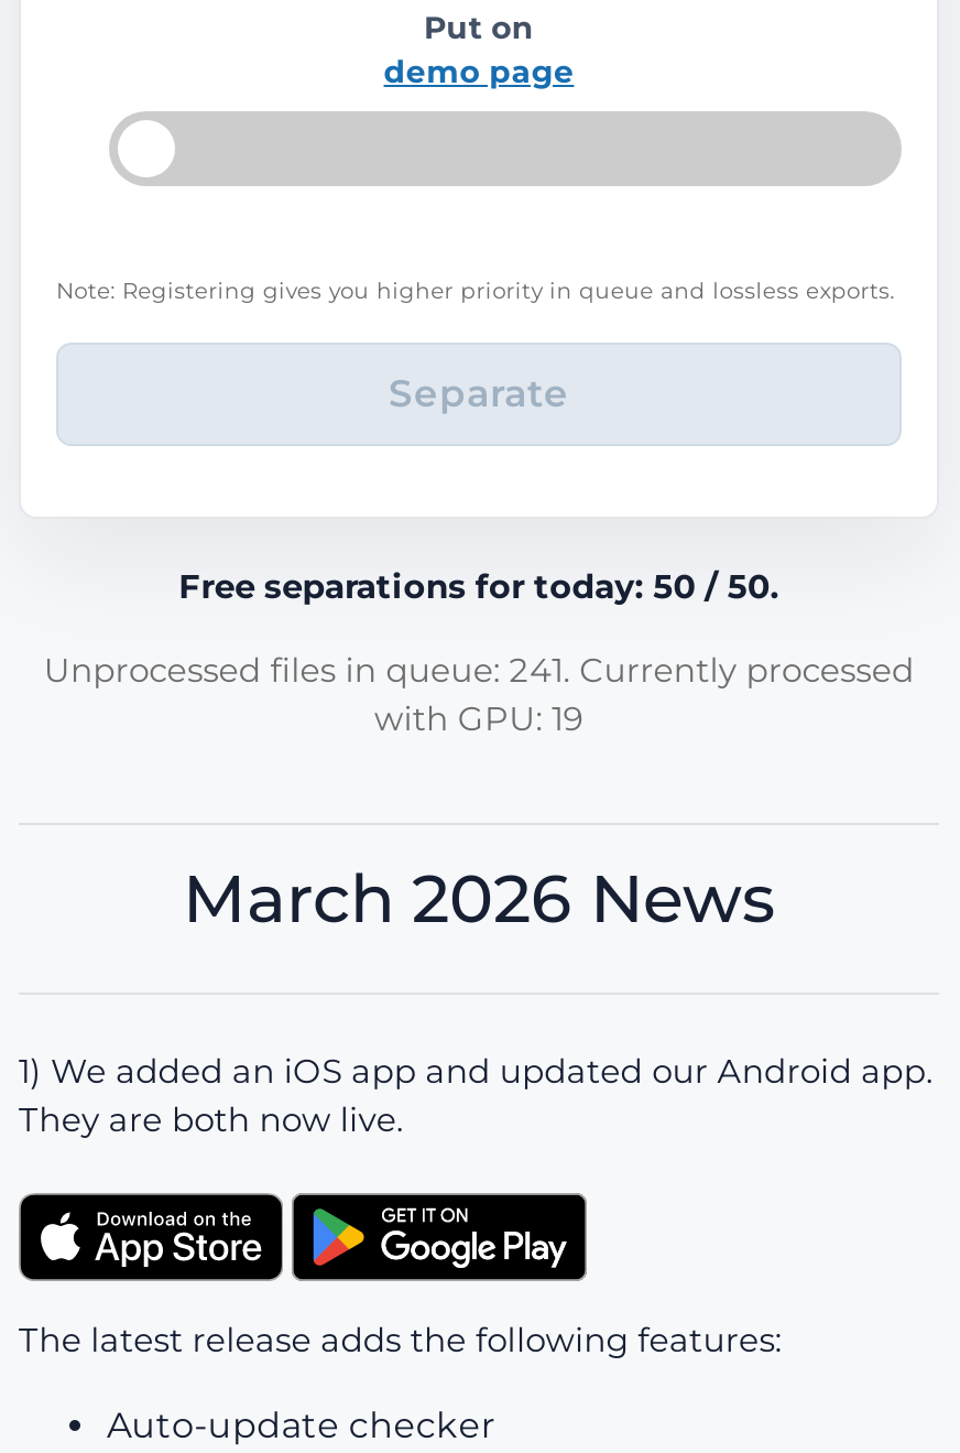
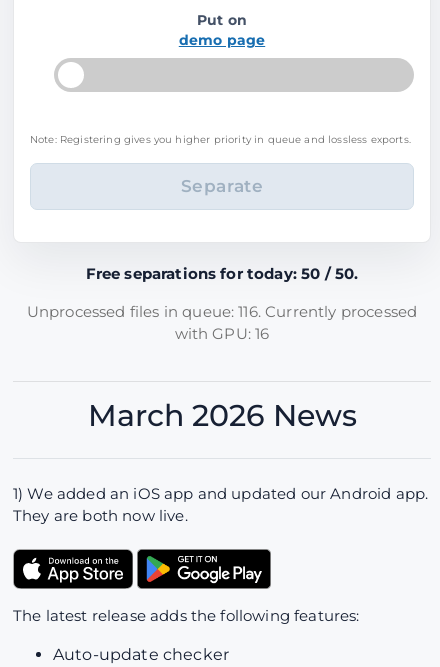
[44,649,914,691] Unprocessed files in queue: 241. Currently processed -> [27,302,417,321] Unprocessed files in queue: 116. Currently processed
[374,698,583,739] with GPU: 19 -> [174,324,269,343] with GPU: 16

